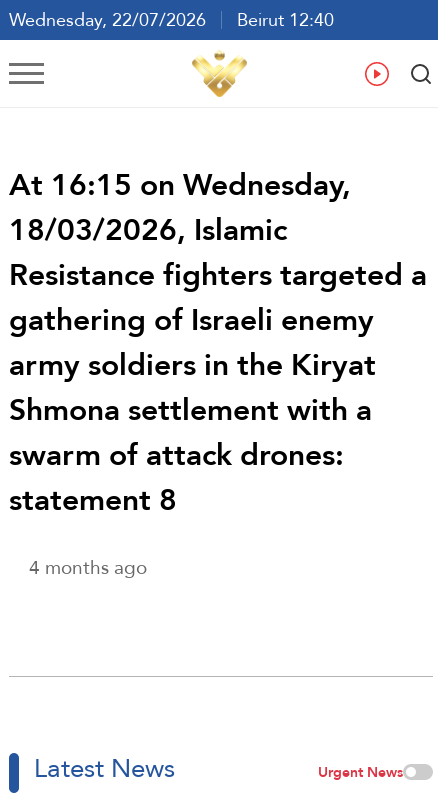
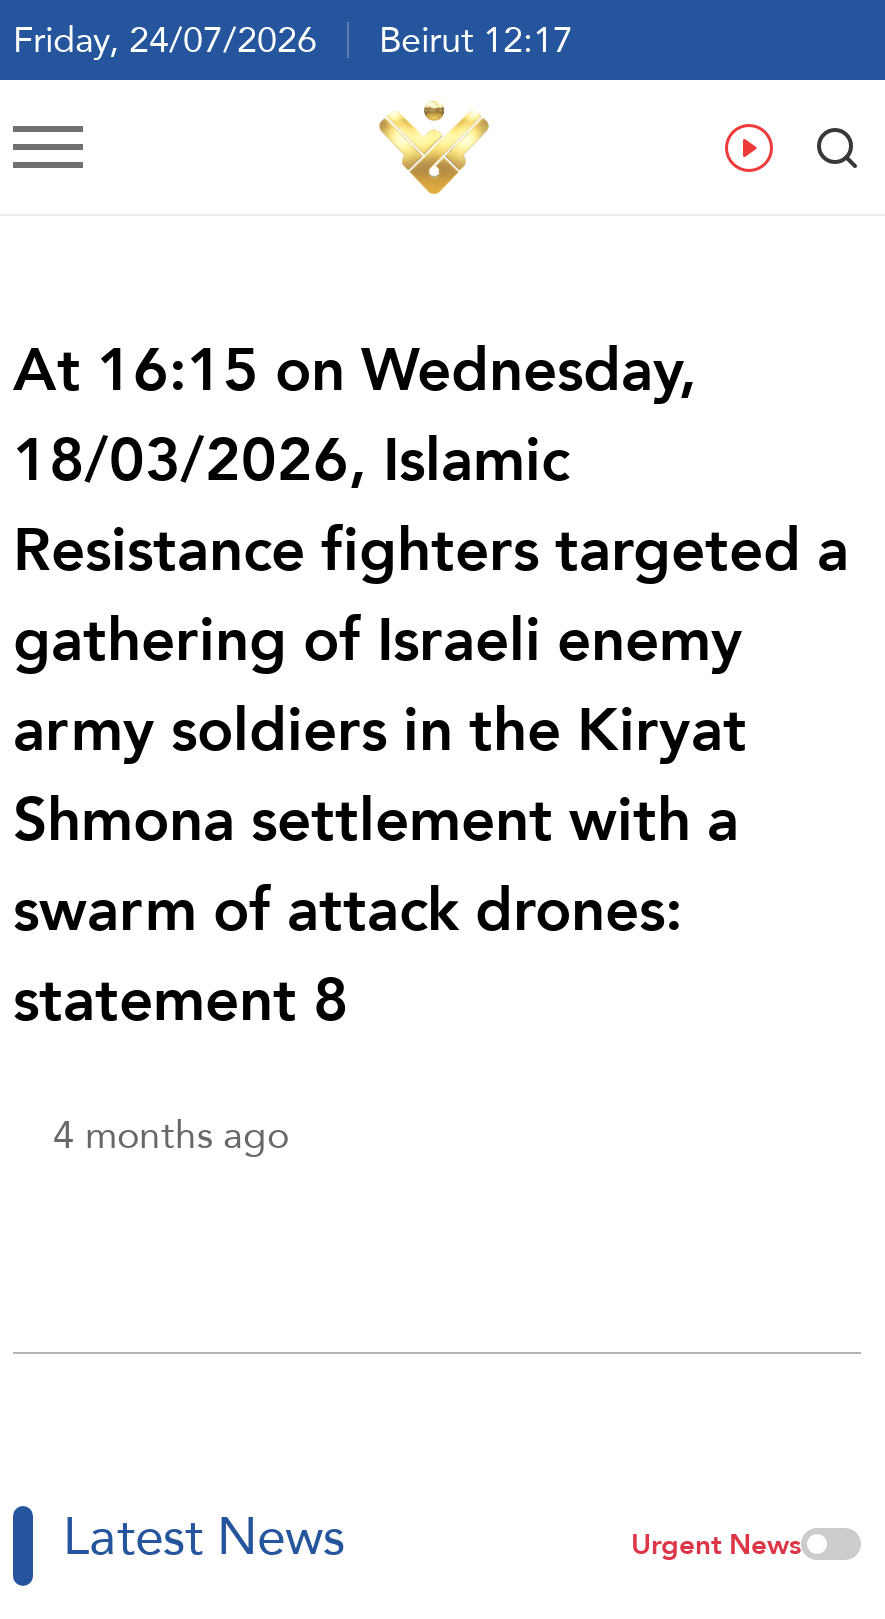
[9,3,334,36] Wednesday, 22/07/2026 Beirut 12:40 -> [13,6,573,72] Friday, 24/07/2026 Beirut 12:17

